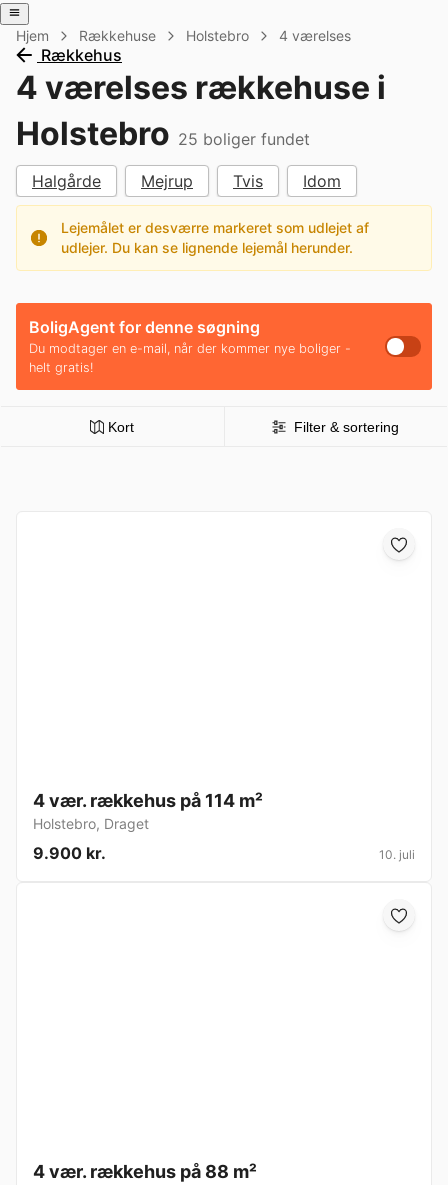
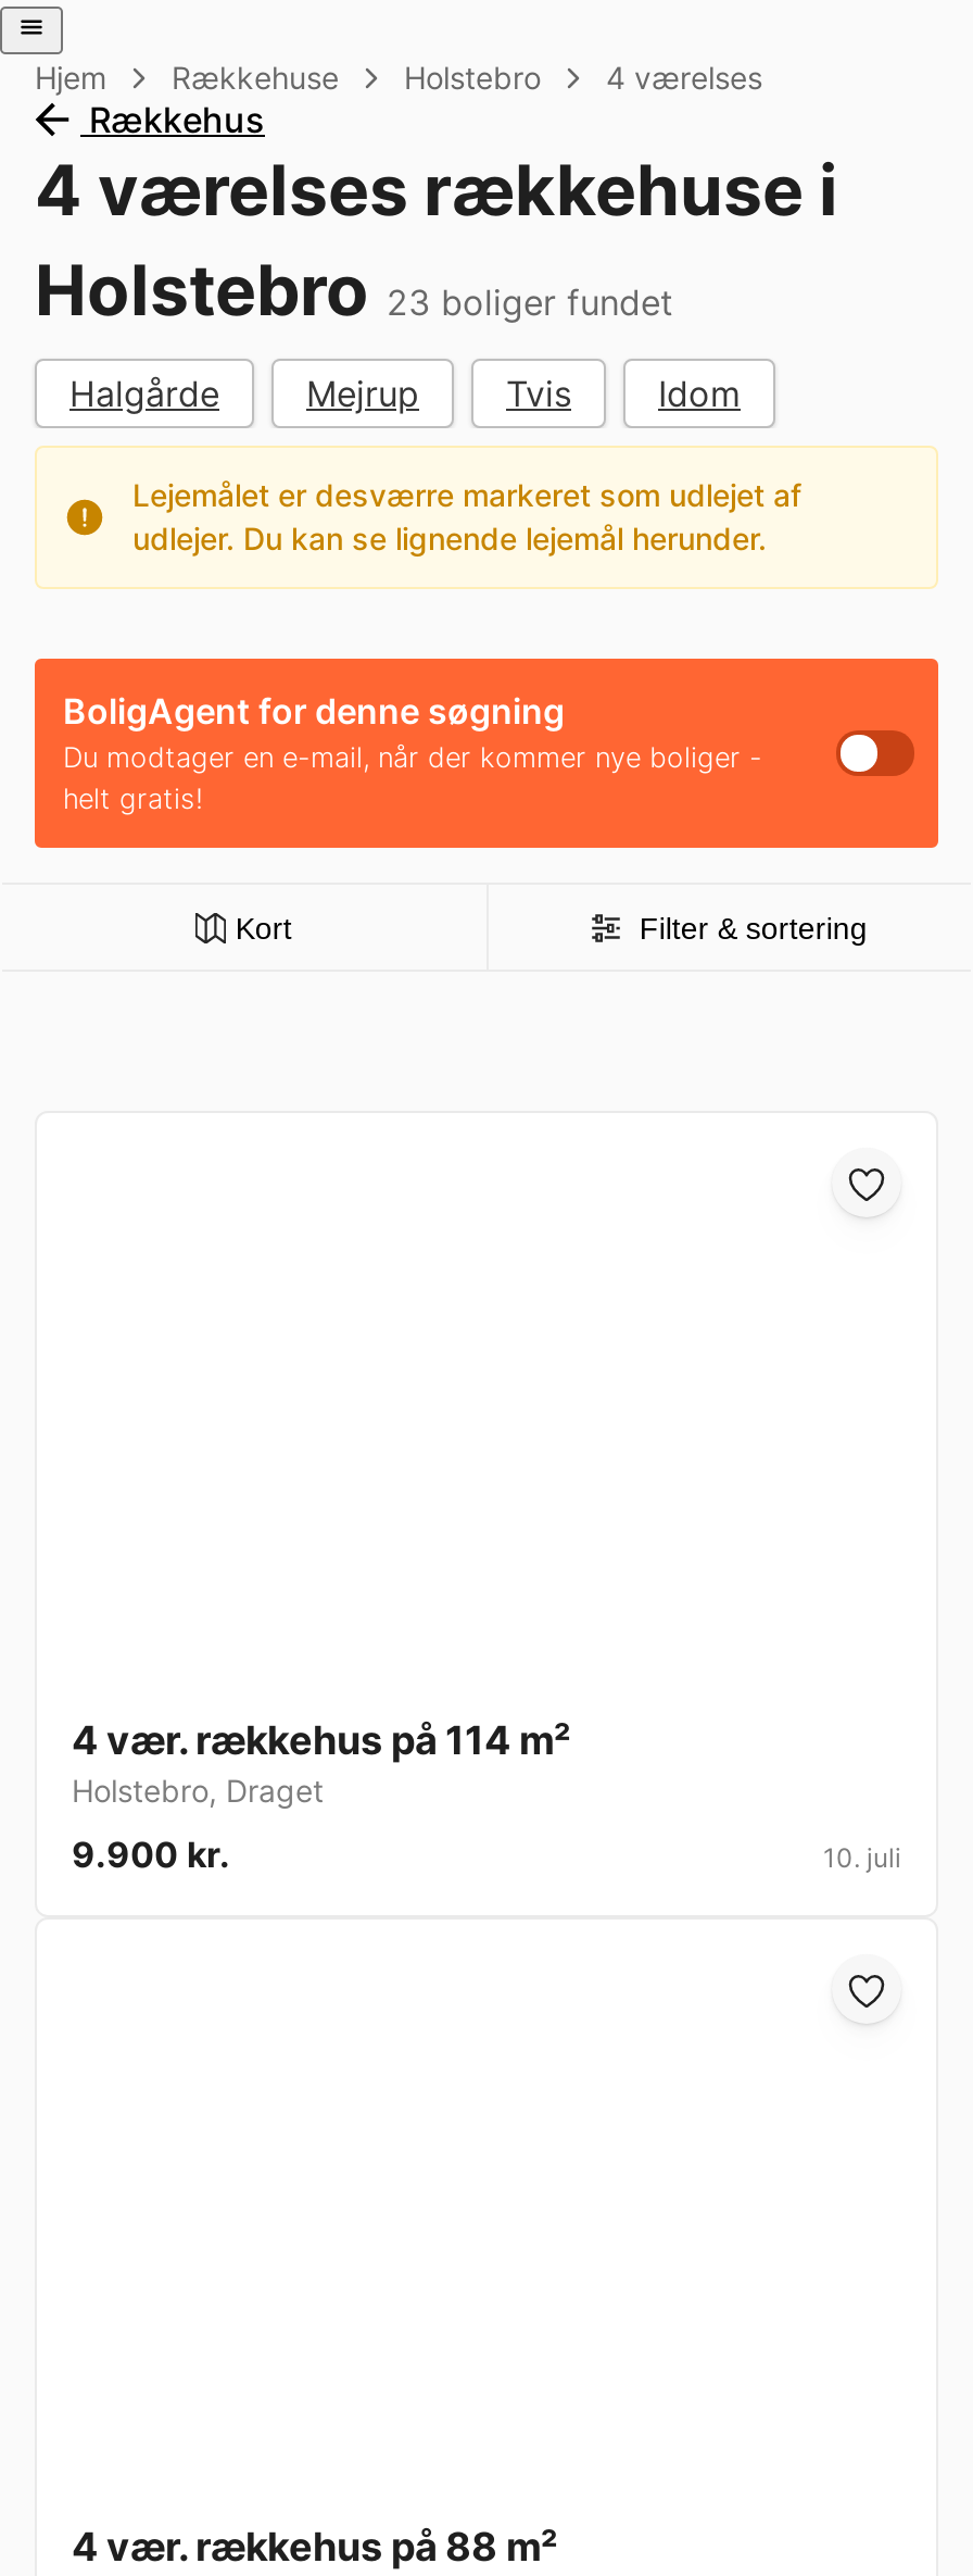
[16,114,310,153] Holstebro 25 boliger fundet -> [35,248,673,333] Holstebro 23 boliger fundet

